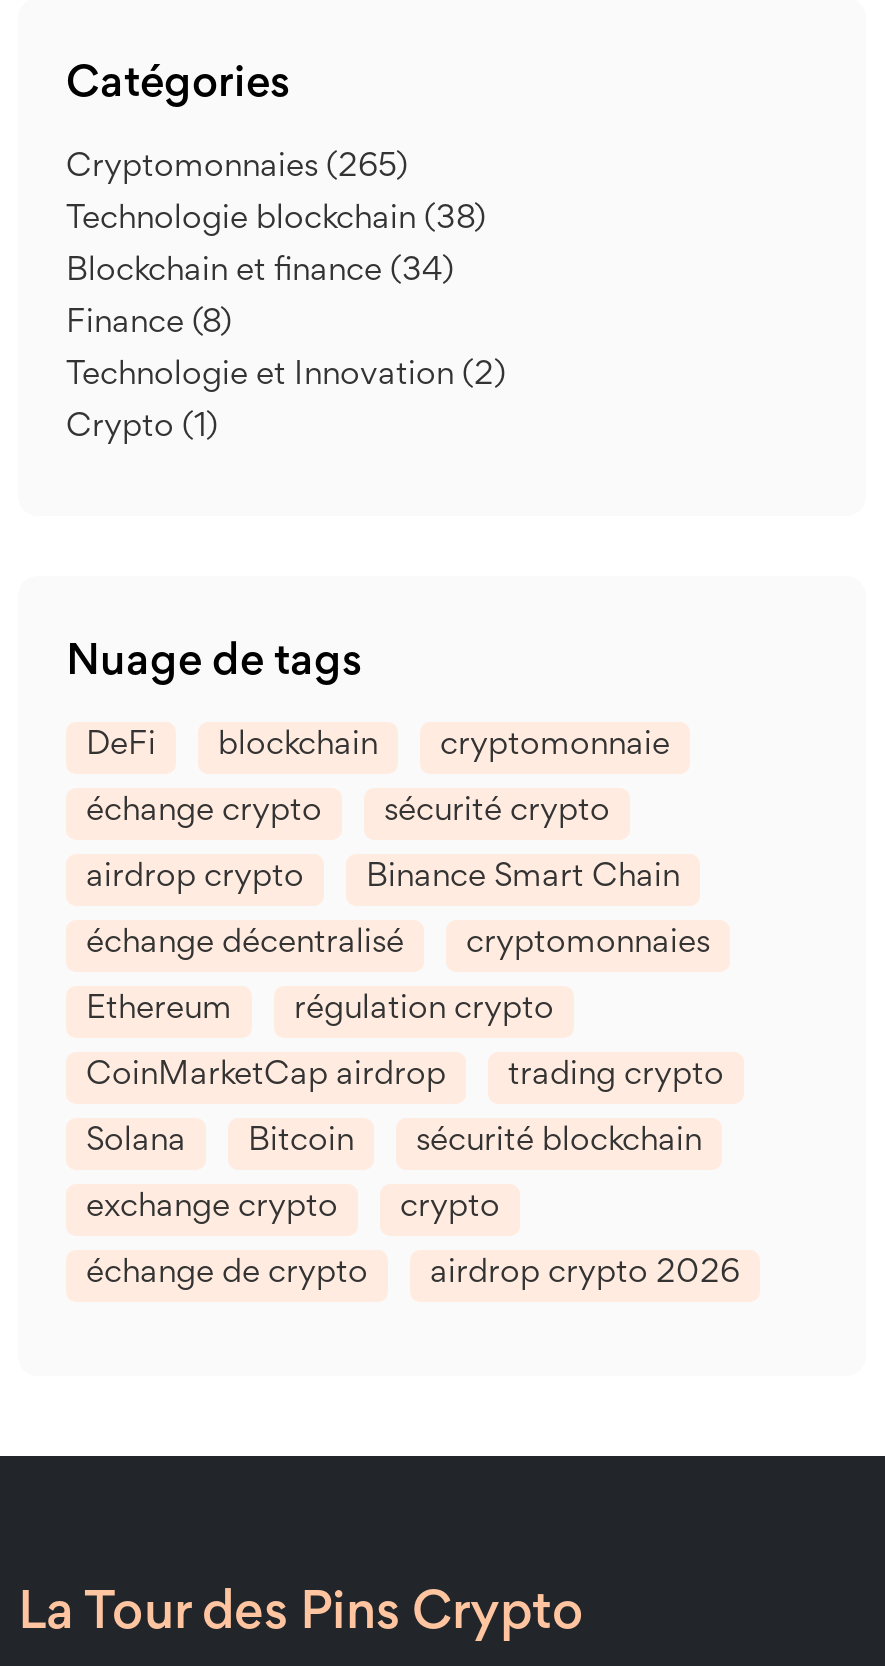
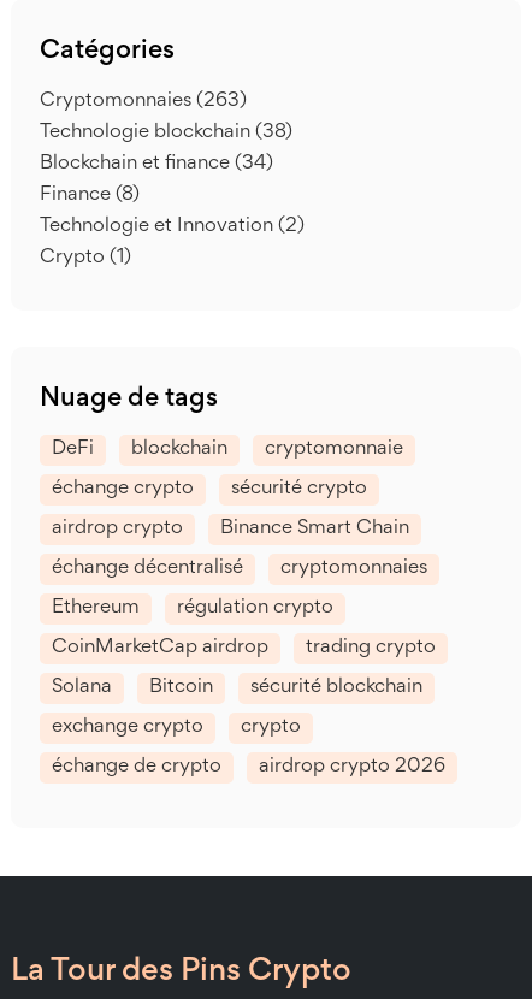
[66,153,408,183] Cryptomonnaies (265) -> [40,92,247,110] Cryptomonnaies (263)

